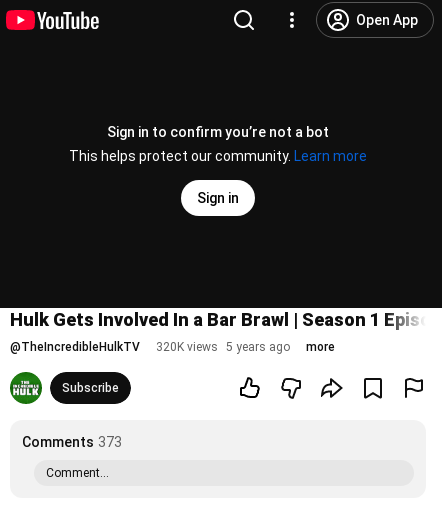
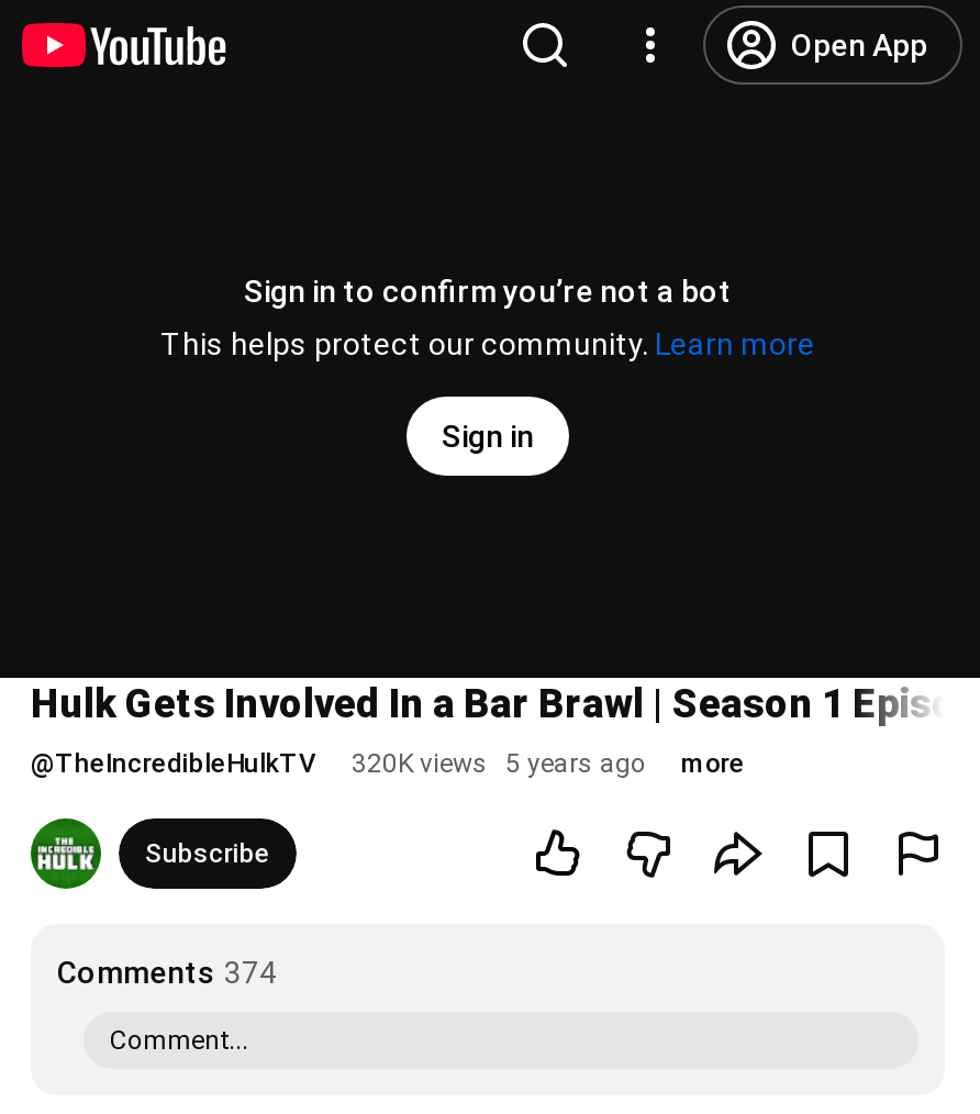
[22,434,122,450] Comments 373 -> [57,955,277,990] Comments 374

